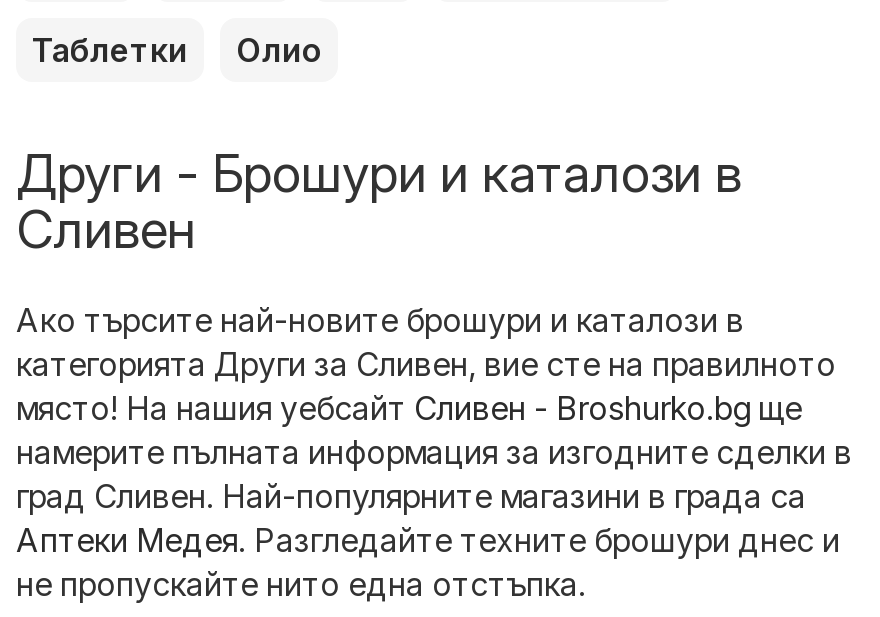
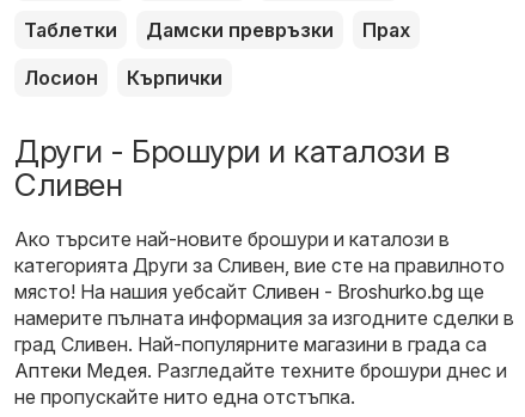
[236,31,322,71] Олио -> [24,18,410,90] Дамски превръзки | Прах | Лосион | Кърпички

